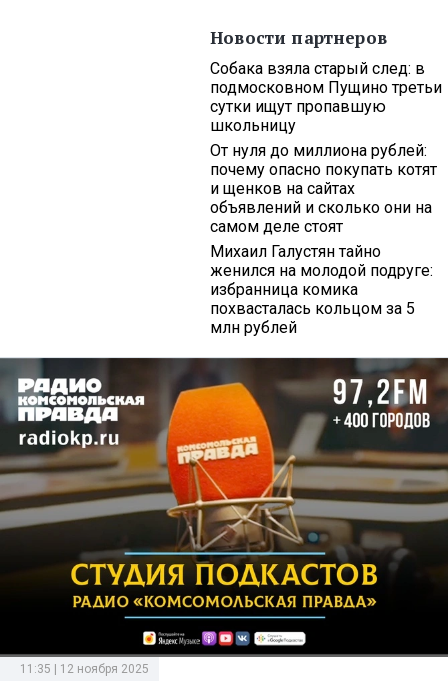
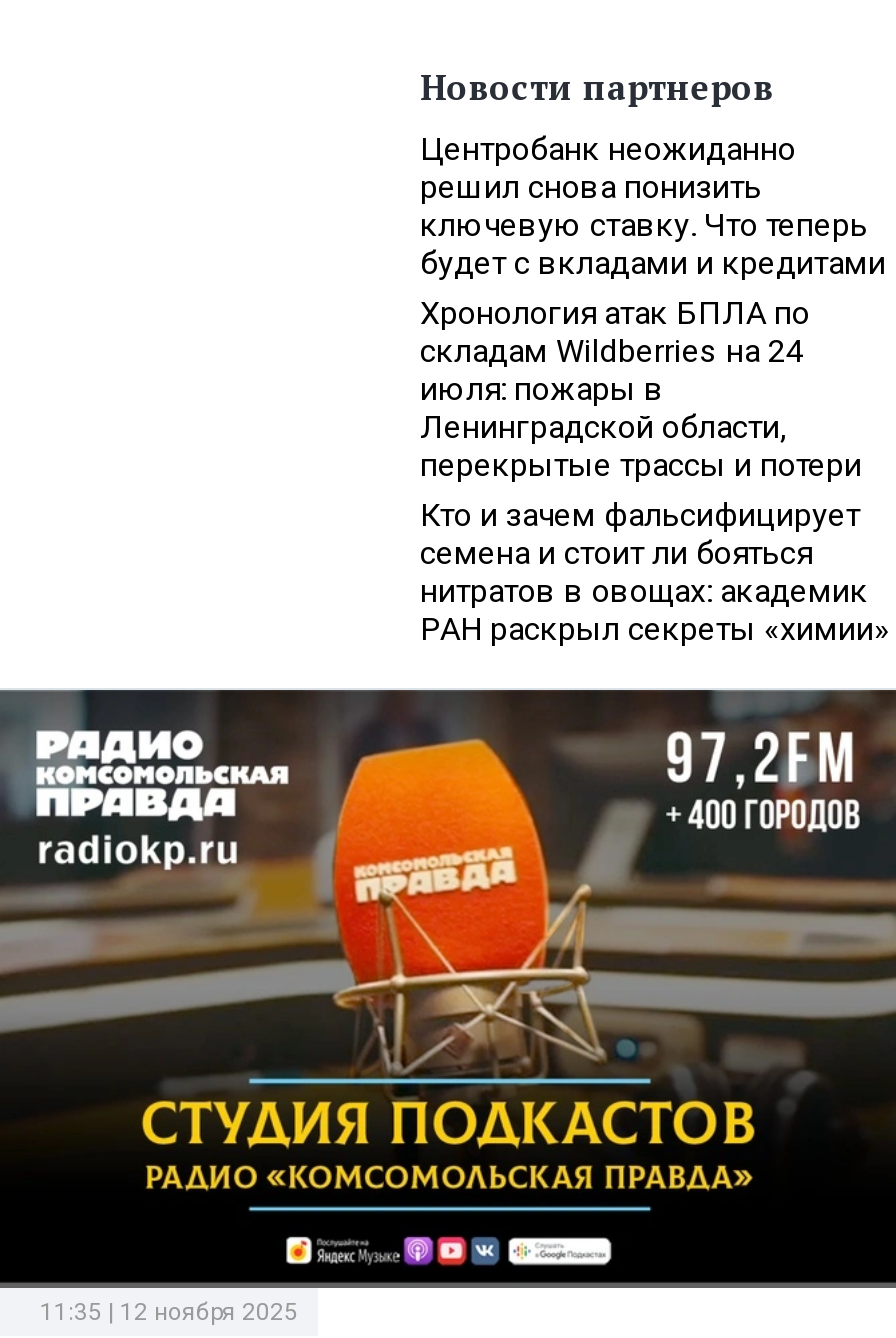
[210,59,442,337] Собака взяла старый след: в | подмосковном Пущино третьи | сутки ищут пропавшую | школьницу | От нуля до миллиона рублей: | почему опасно покупать котят | и щенков на сайтах | объявлений и сколько они на | самом деле стоят | Михаил Галустян тайно | женился на молодой подруге: | избранница комика | похвасталась кольцом за 5 | млн рублей -> [420,131,890,649] Центробанк неожиданно | решил снова понизить | ключевую ставку. Что теперь | будет с вкладами и кредитами | Хронология атак БПЛА по | складам Wildberries на 24 | июля: пожары в | Ленинградской области, | перекрытые трассы и потери | Кто и зачем фальсифицирует | семена и стоит ли бояться | нитратов в овощах: академик | РАН раскрыл секреты «химии»

